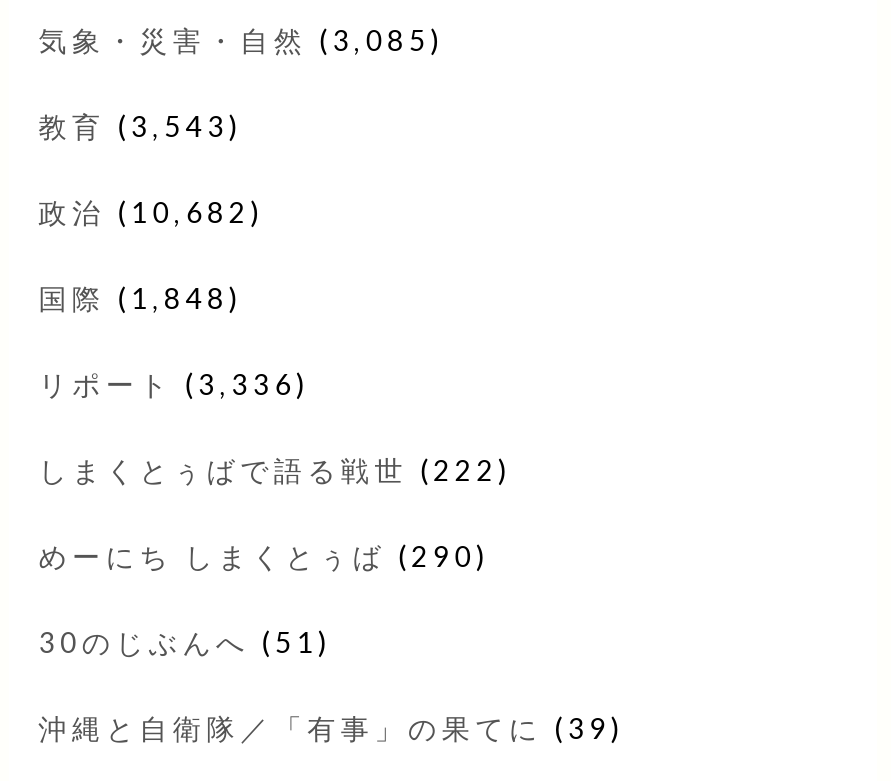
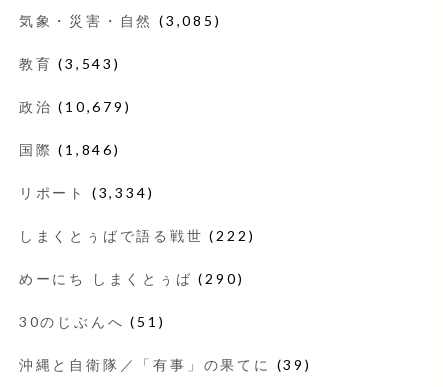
[38,195,264,229] 政治(10,682) -> [19,98,131,115] 政治(10,679)
[38,281,242,315] 国際(1,848) -> [19,141,121,158] 国際(1,846)
[38,367,310,401] リポート(3,336) -> [19,184,154,201] リポート(3,334)

